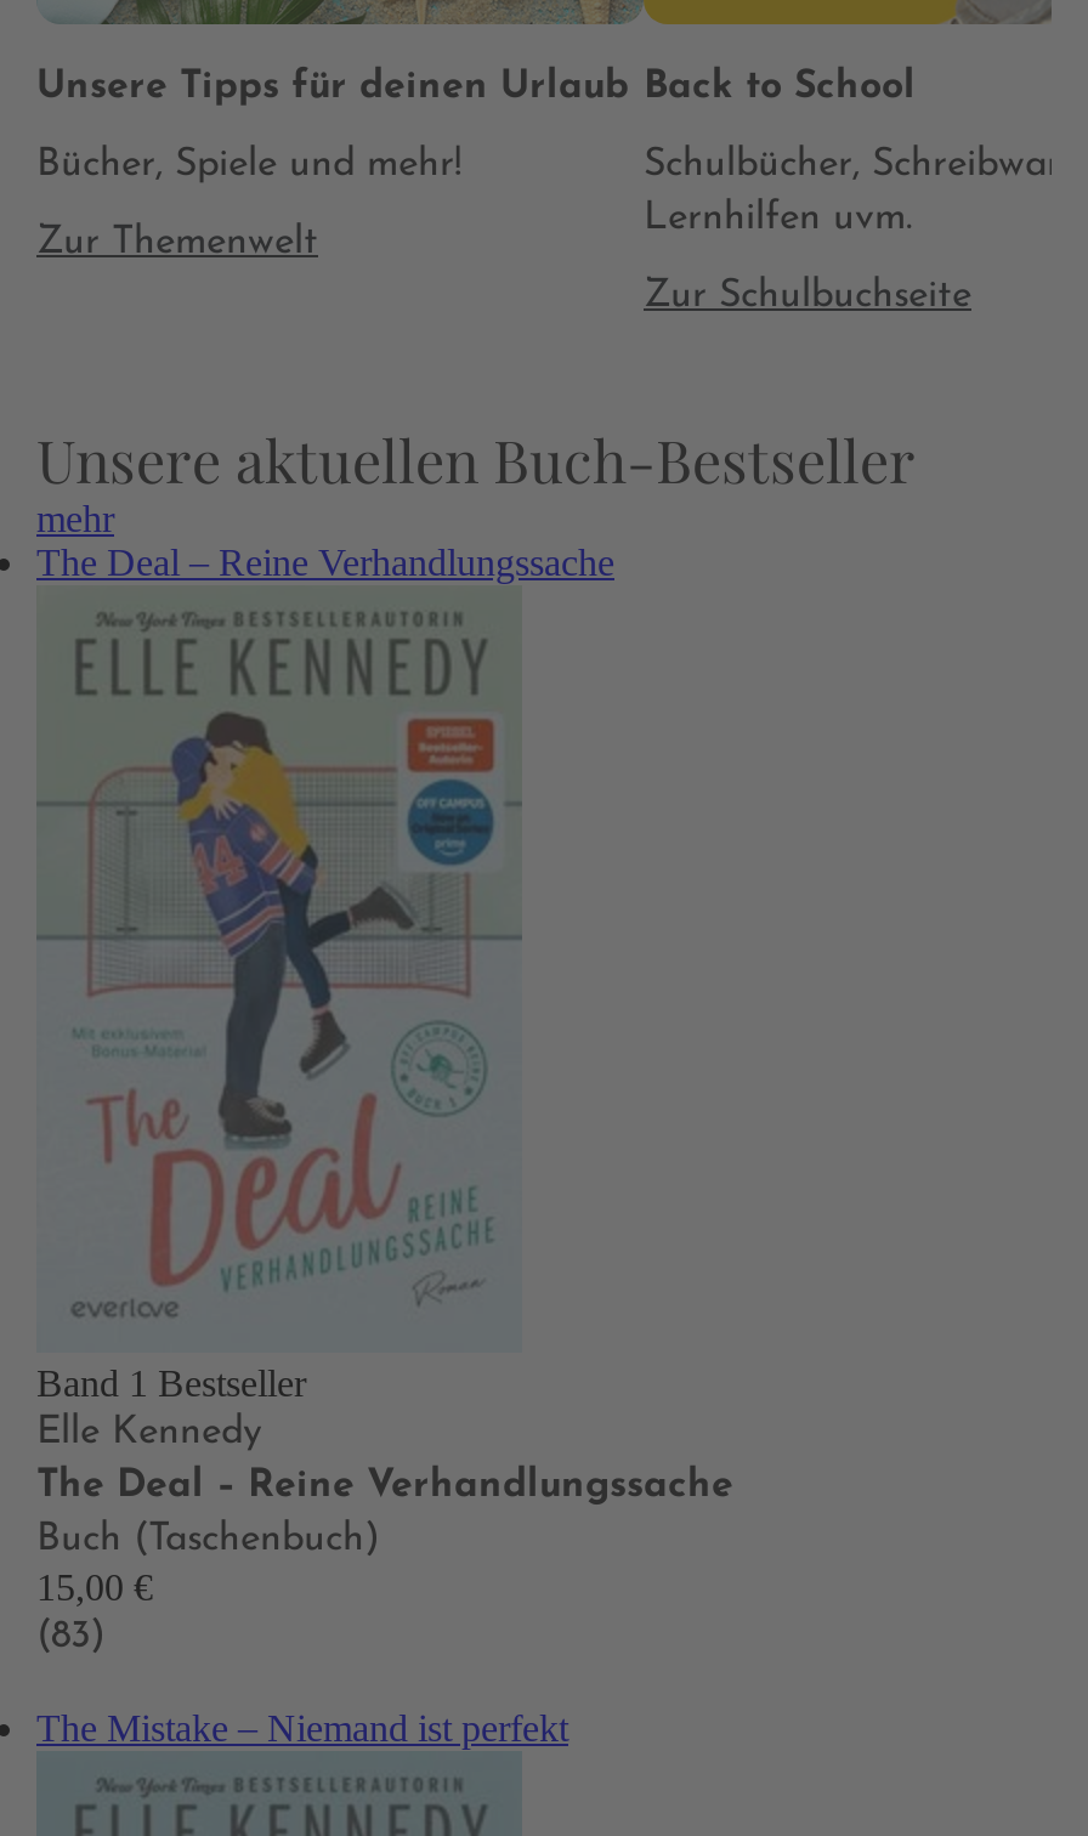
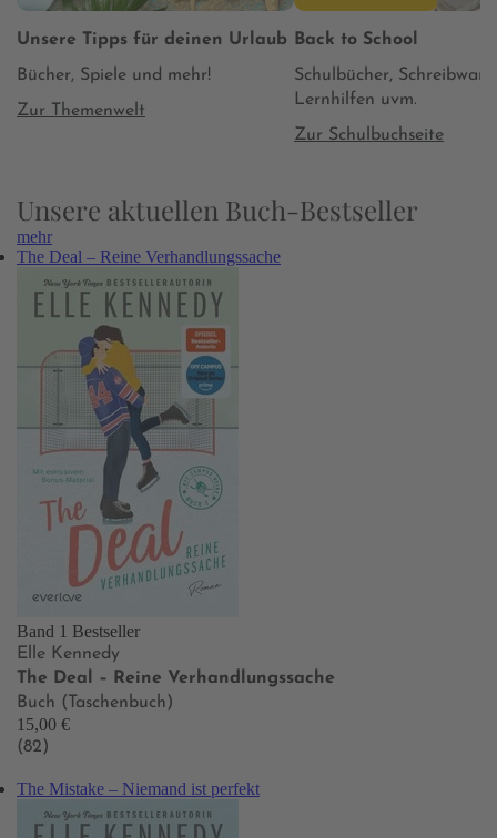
[36,1617,104,1656] (83) -> [17,738,49,756] (82)

